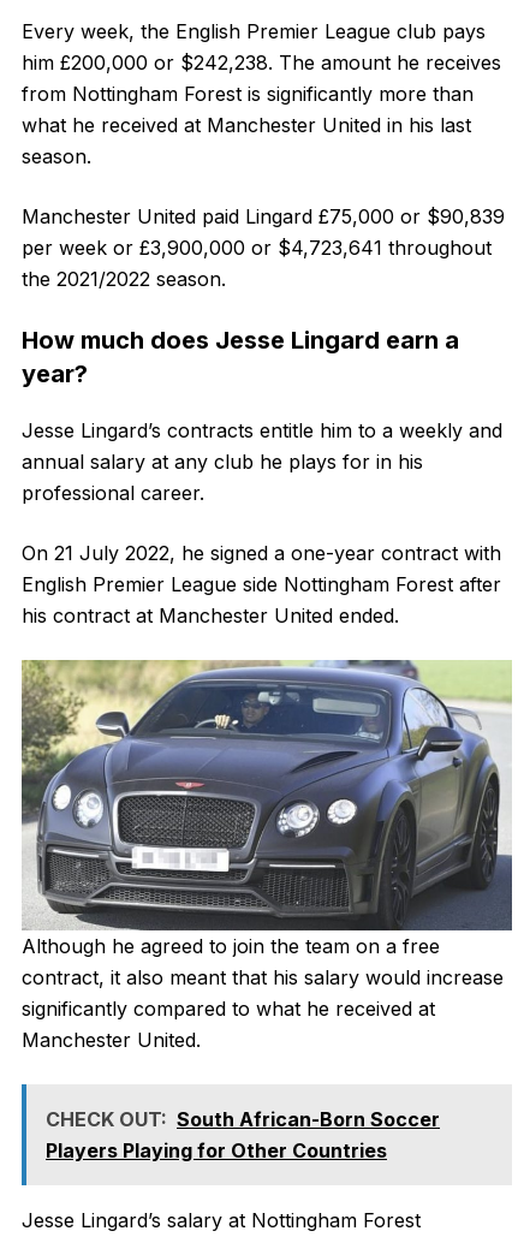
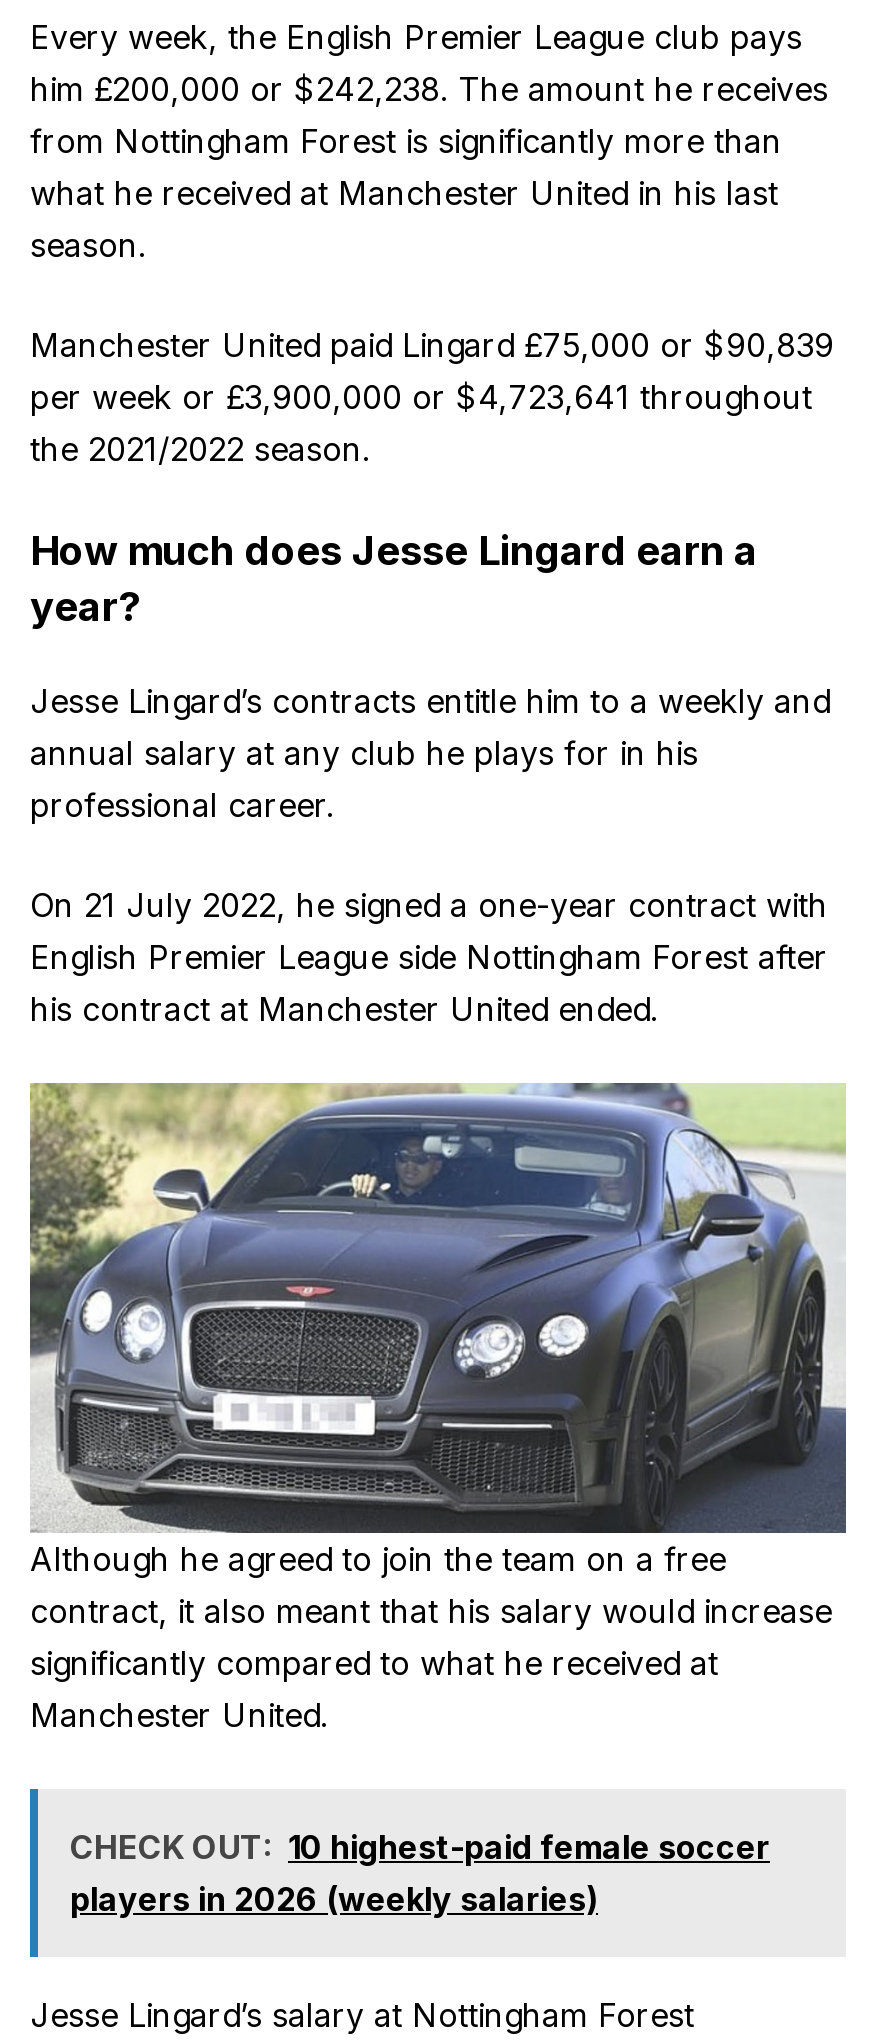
[46,1108,440,1163] CHECK OUT: South African-Born Soccer | Players Playing for Other Countries -> [70,1828,770,1920] CHECK OUT: 10 highest-paid female soccer | players in 2026 (weekly salaries)

